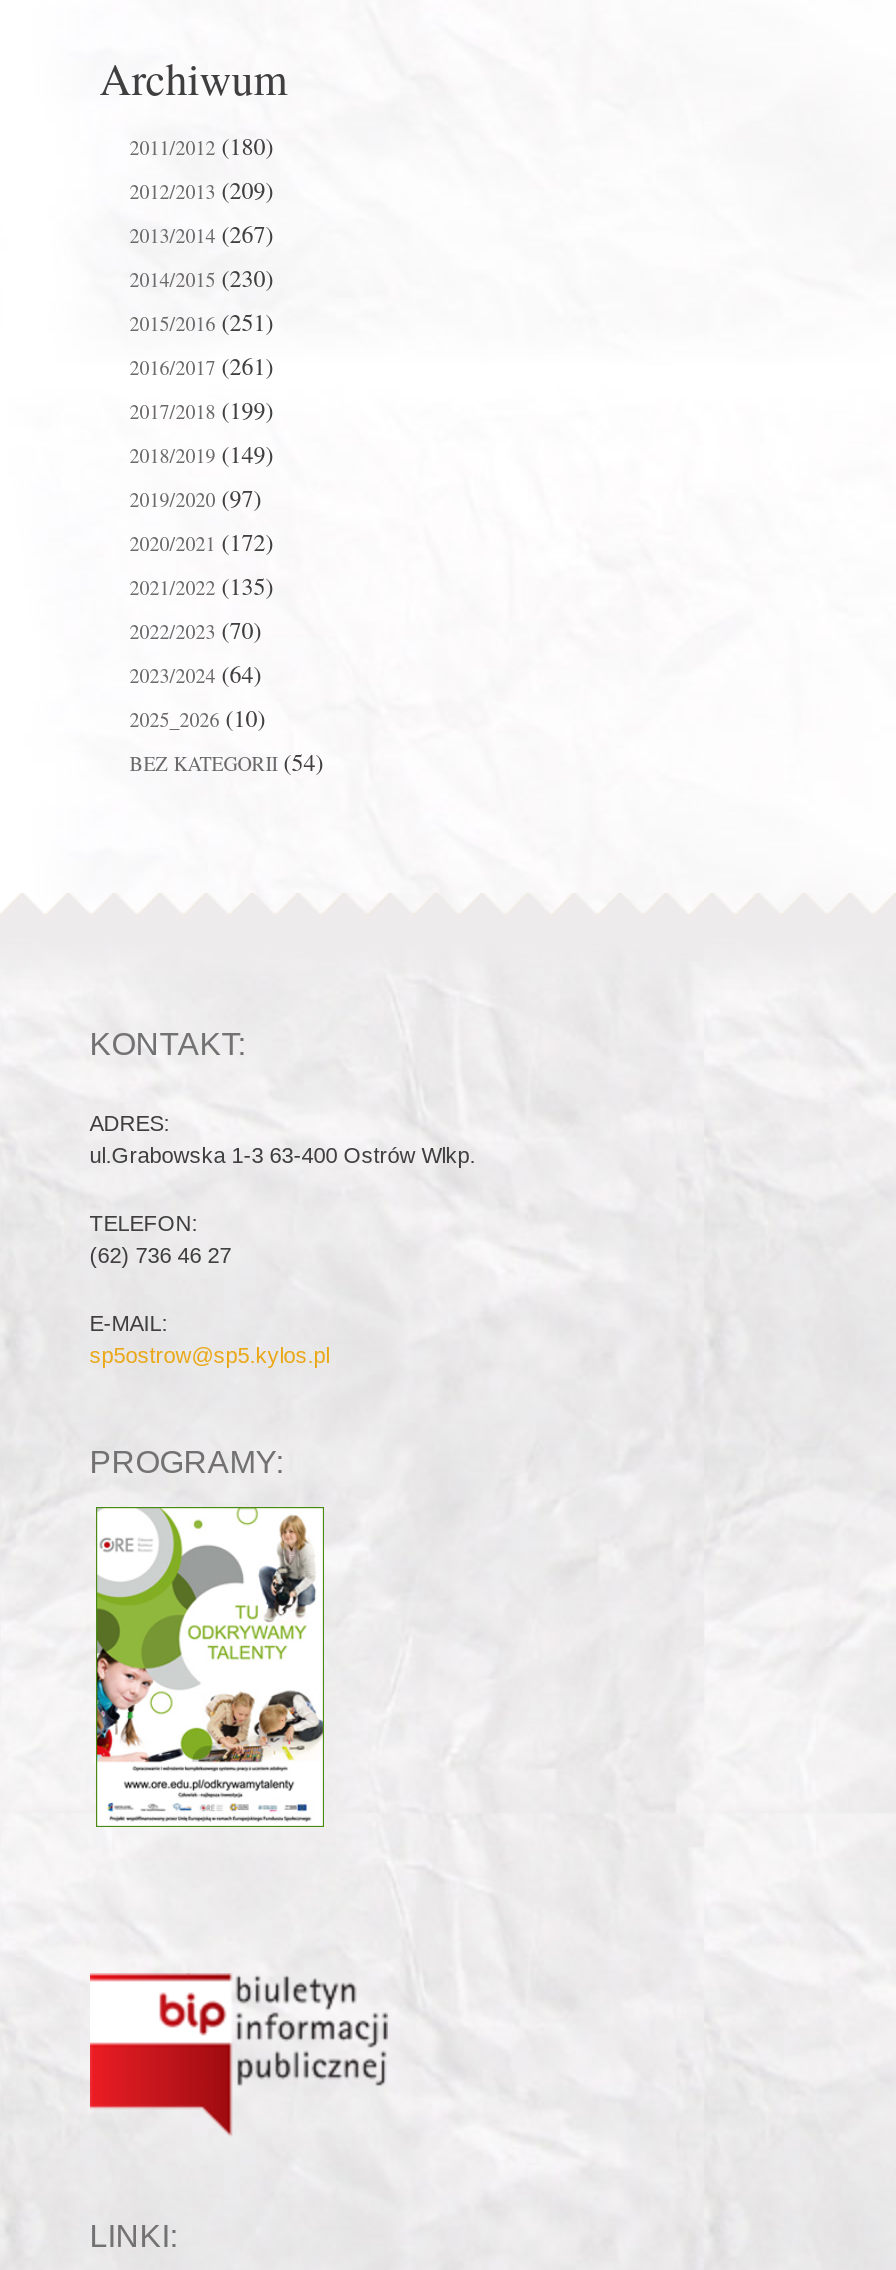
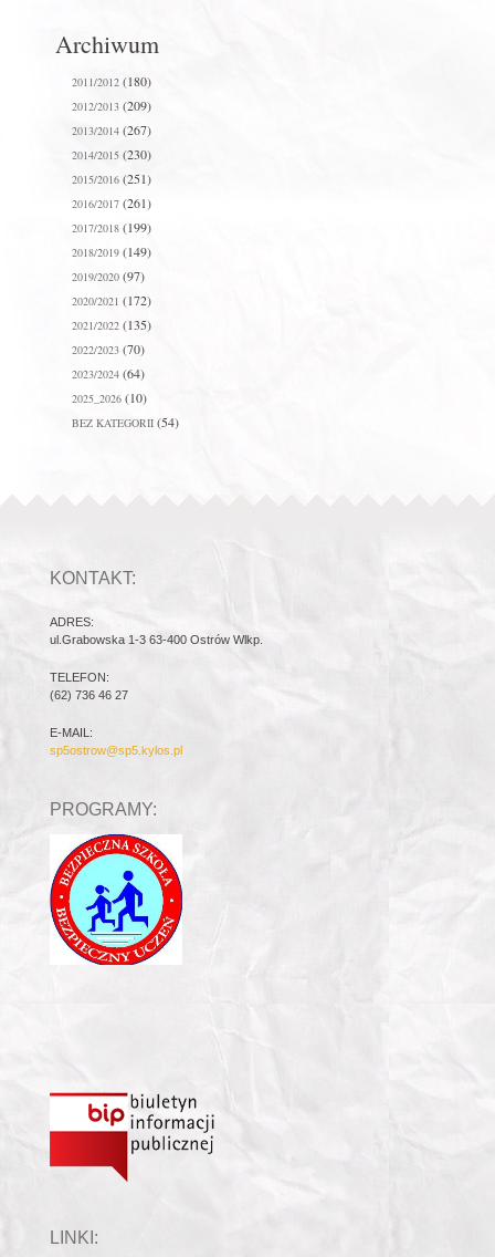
[90,1505,330,1829] [image] -> [49,833,183,979] [image]

